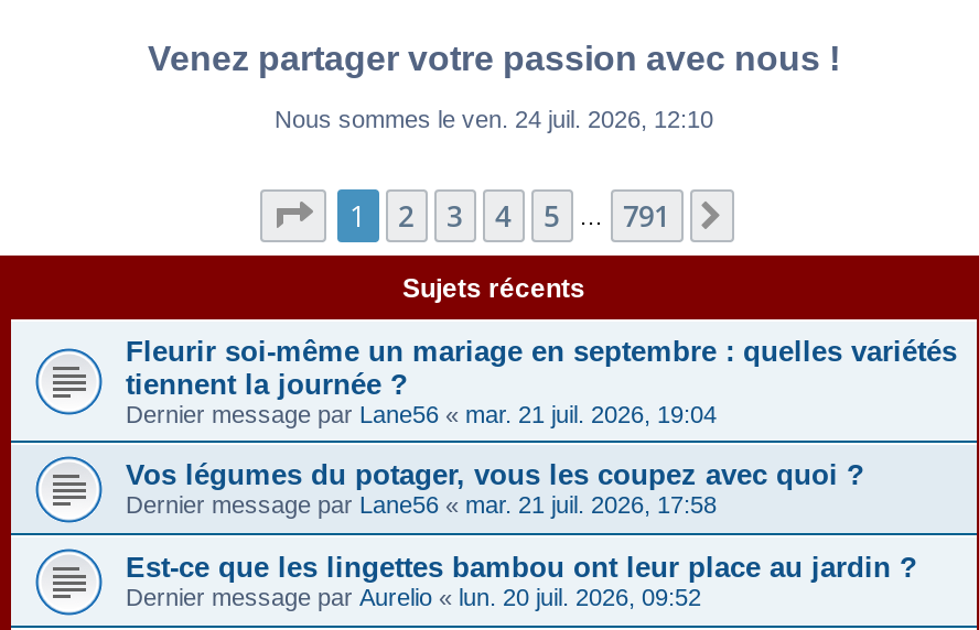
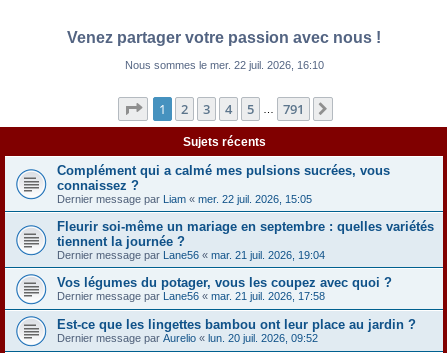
[275,106,713,132] Nous sommes le ven. 24 juil. 2026, 12:10 -> [124,59,323,71] Nous sommes le mer. 22 juil. 2026, 16:10
none -> [57,163,390,205] Complément qui a calmé mes pulsions sucrées, vous | connaissez ? | Dernier message par Liam «mer. 22 juil. 2026, 15:05

